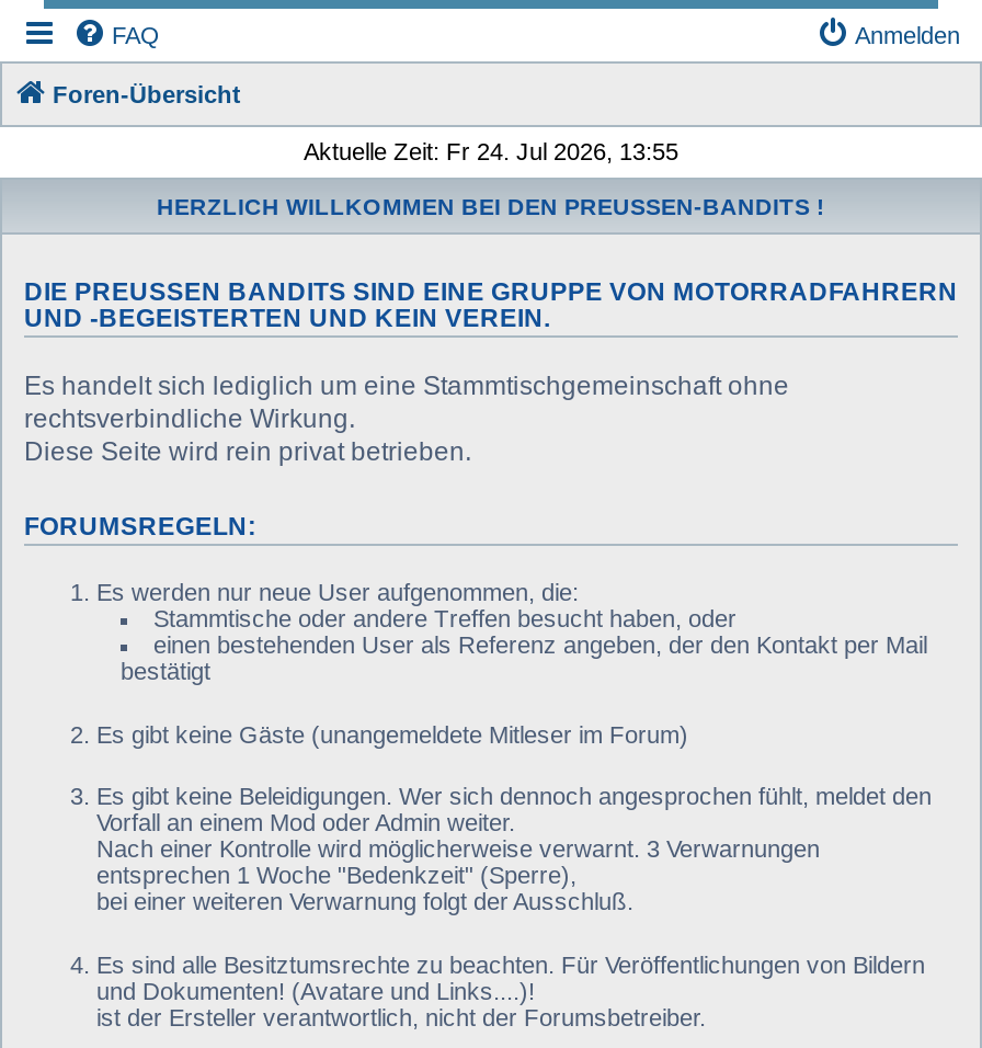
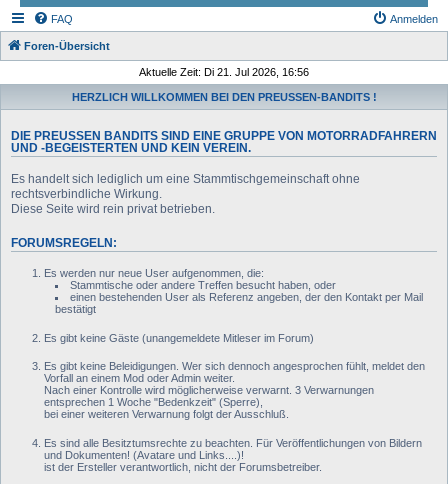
[304,138,678,164] Aktuelle Zeit: Fr 24. Jul 2026, 13:55 -> [139,66,309,78] Aktuelle Zeit: Di 21. Jul 2026, 16:56

